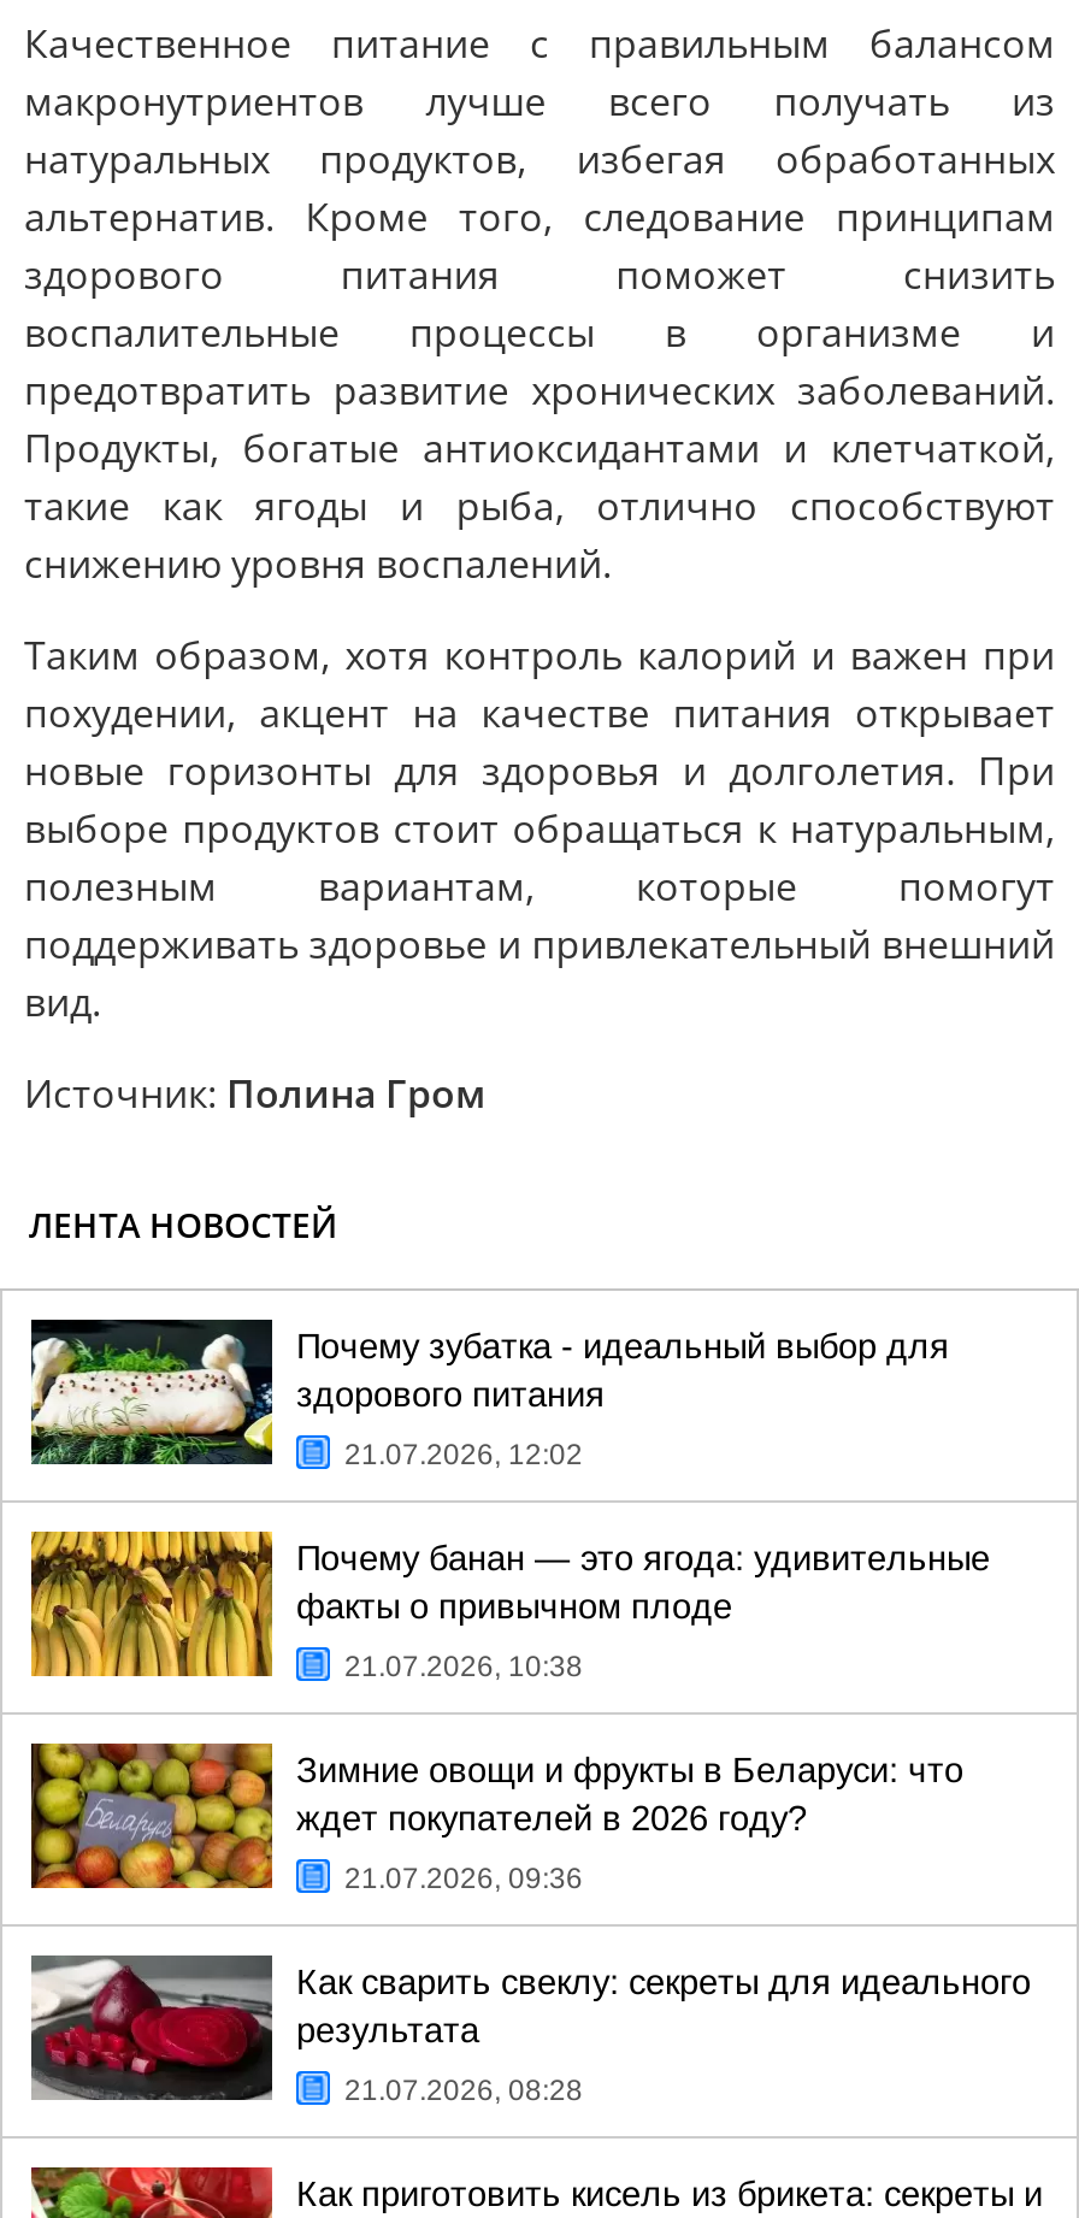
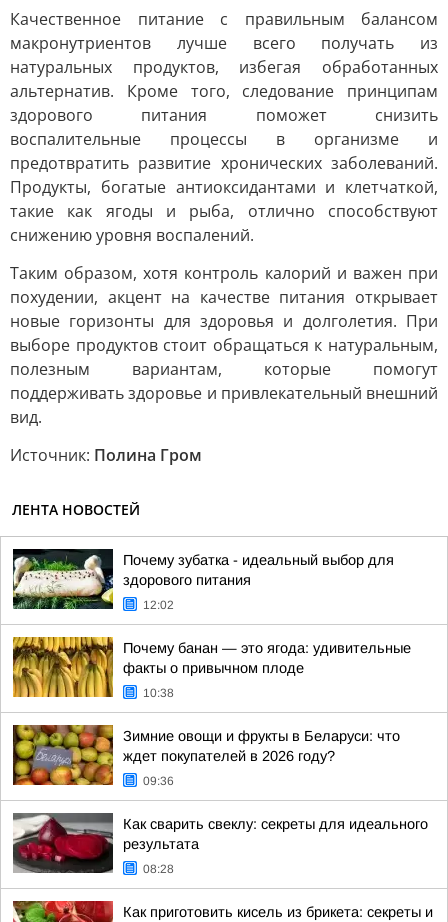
[344,1438,583,1471] 21.07.2026, 12:02 -> [143,598,174,612] 12:02
[344,1650,583,1683] 21.07.2026, 10:38 -> [143,686,174,700] 10:38
[344,1862,583,1895] 21.07.2026, 09:36 -> [143,774,174,788] 09:36
[344,2074,583,2107] 21.07.2026, 08:28 -> [143,862,174,876] 08:28

